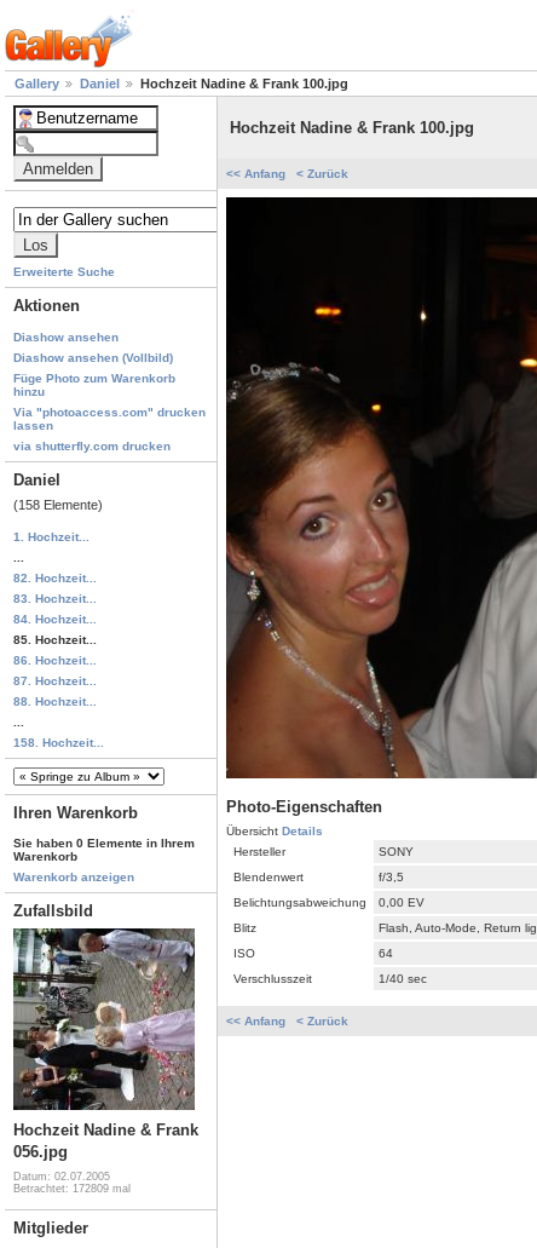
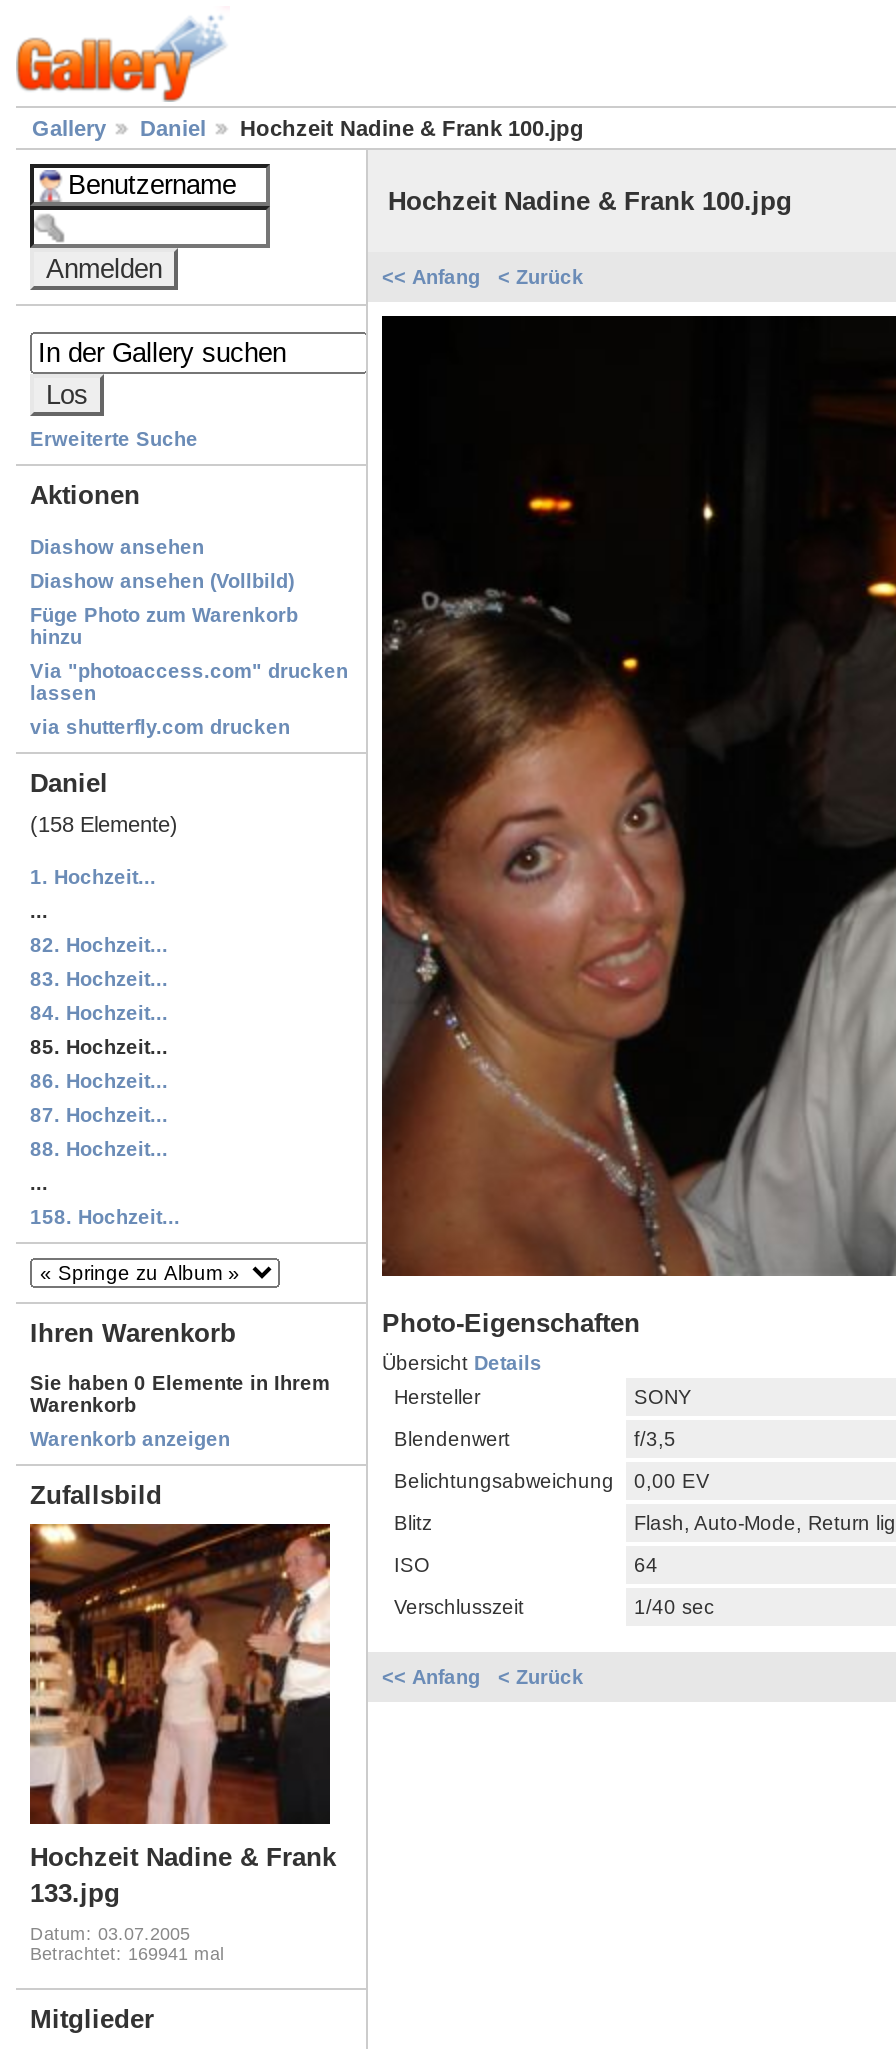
[12,927,196,1161] [image] | 056.jpg -> [28,1522,332,1908] [image] | 133.jpg
[13,1170,131,1194] Datum: 02.07.2005 | Betrachtet: 172809 mal -> [30,1923,224,1963] Datum: 03.07.2005 | Betrachtet: 169941 mal

